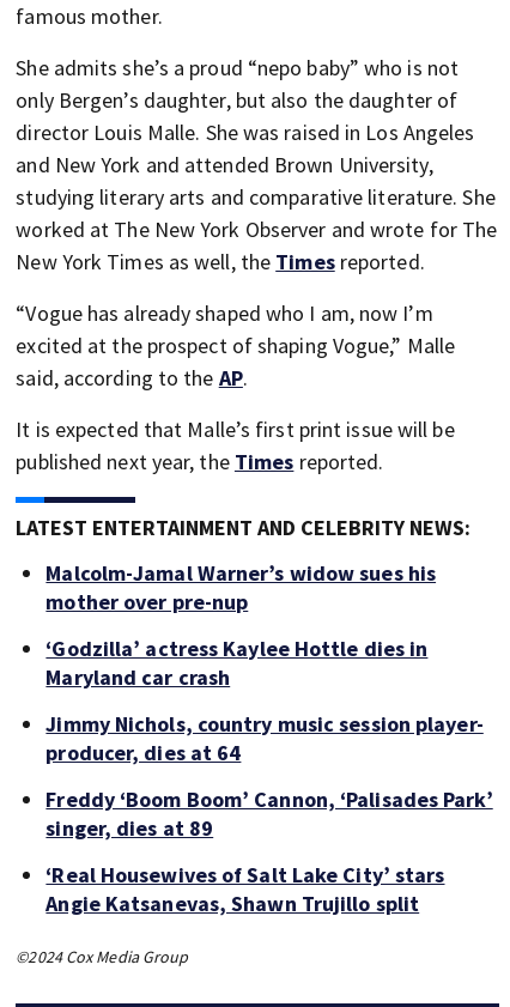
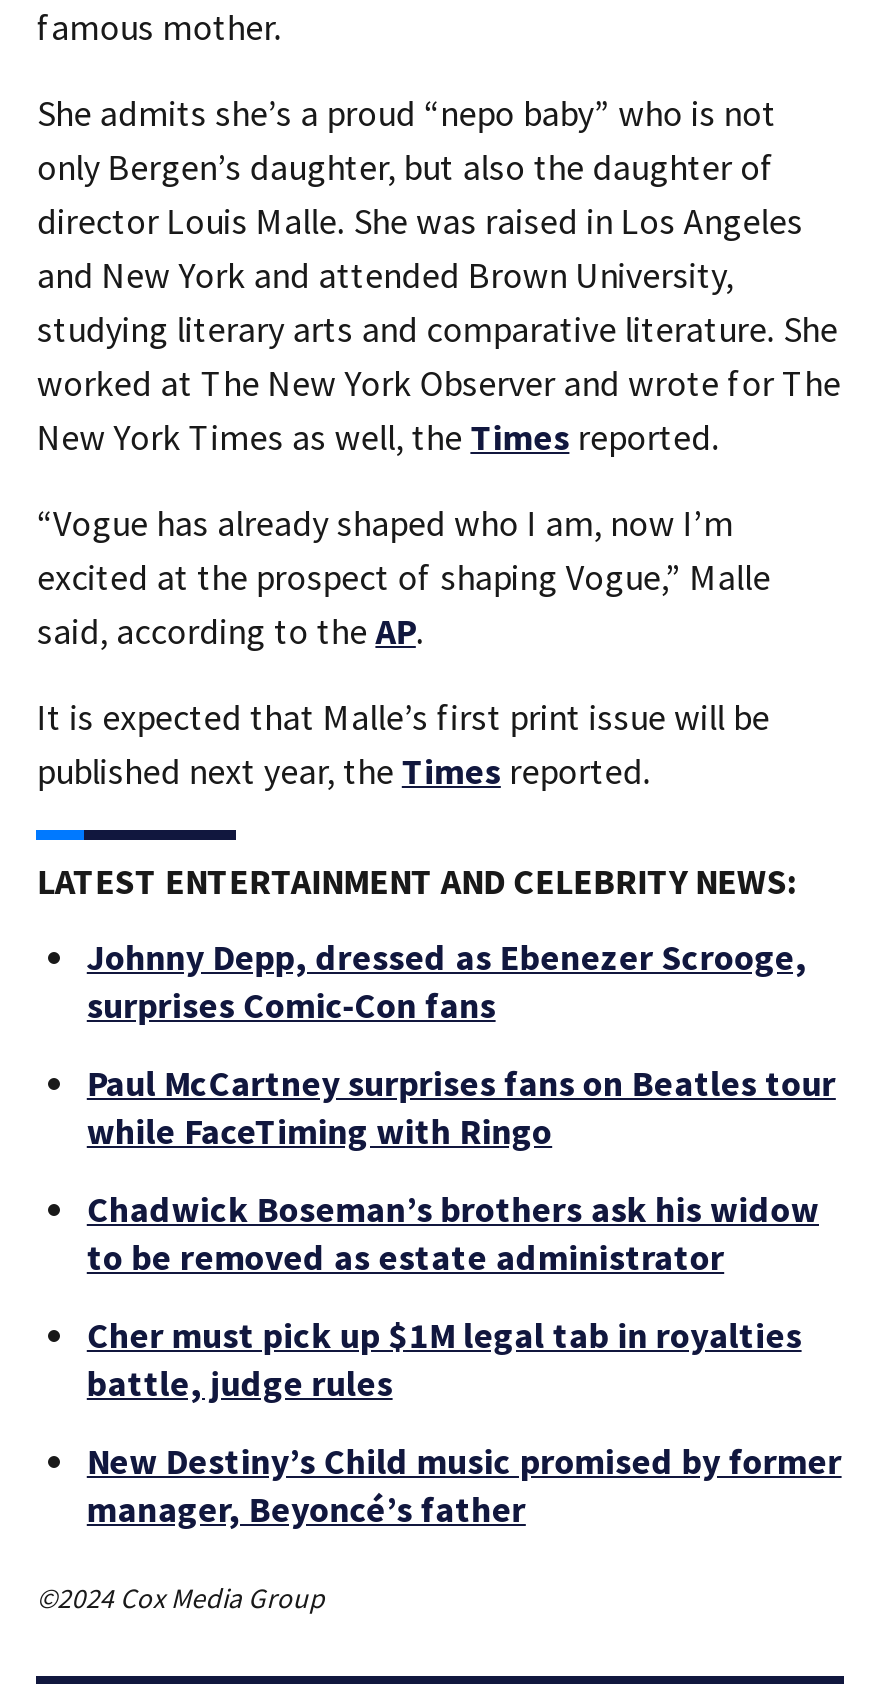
[46,559,436,616] Malcolm-Jamal Warner’s widow sues his | mother over pre-nup -> [87,934,807,1028] Johnny Depp, dressed as Ebenezer Scrooge, | surprises Comic-Con fans
[46,635,428,691] ‘Godzilla’ actress Kaylee Hottle dies in | Maryland car crash -> [87,1060,836,1154] Paul McCartney surprises fans on Beatles tour | while FaceTiming with Ringo
[46,710,483,767] Jimmy Nichols, country music session player- | producer, dies at 64 -> [87,1186,819,1280] Chadwick Boseman’s brothers ask his widow | to be removed as estate administrator
[46,786,493,842] Freddy ‘Boom Boom’ Cannon, ‘Palisades Park’ | singer, dies at 89 -> [87,1312,802,1406] Cher must pick up $1M legal tab in royalties | battle, judge rules
[46,861,445,917] ‘Real Housewives of Salt Lake City’ stars | Angie Katsanevas, Shawn Trujillo split -> [87,1438,842,1532] New Destiny’s Child music promised by former | manager, Beyoncé’s father

